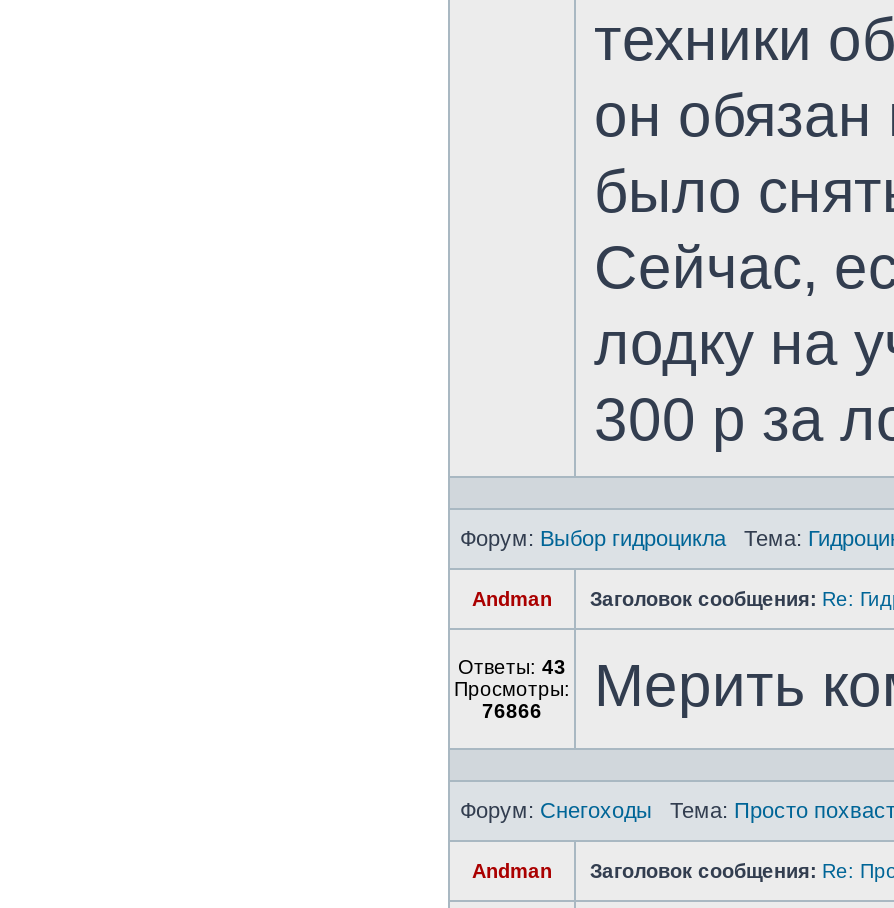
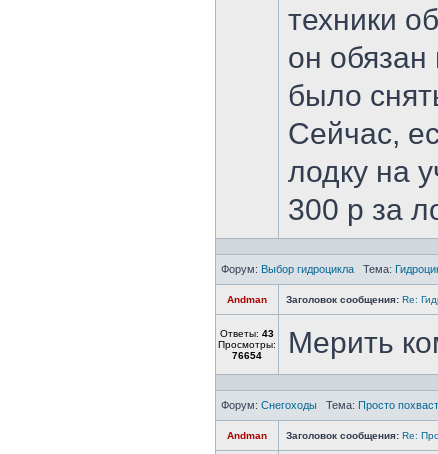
[482,700,542,722] 76866 -> [232,350,262,361] 76654

